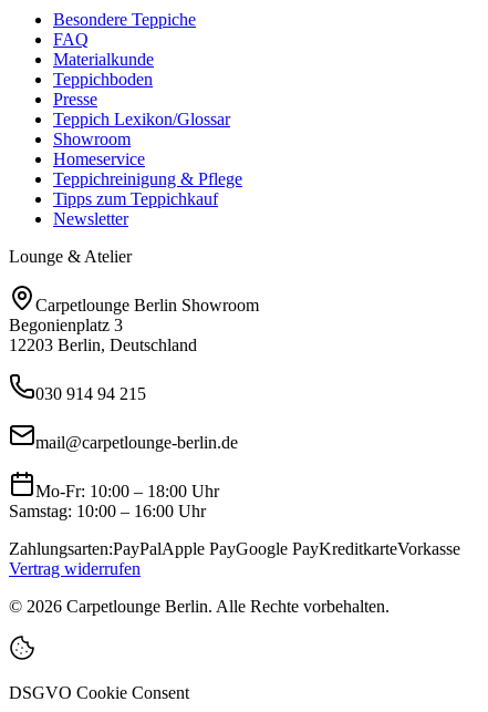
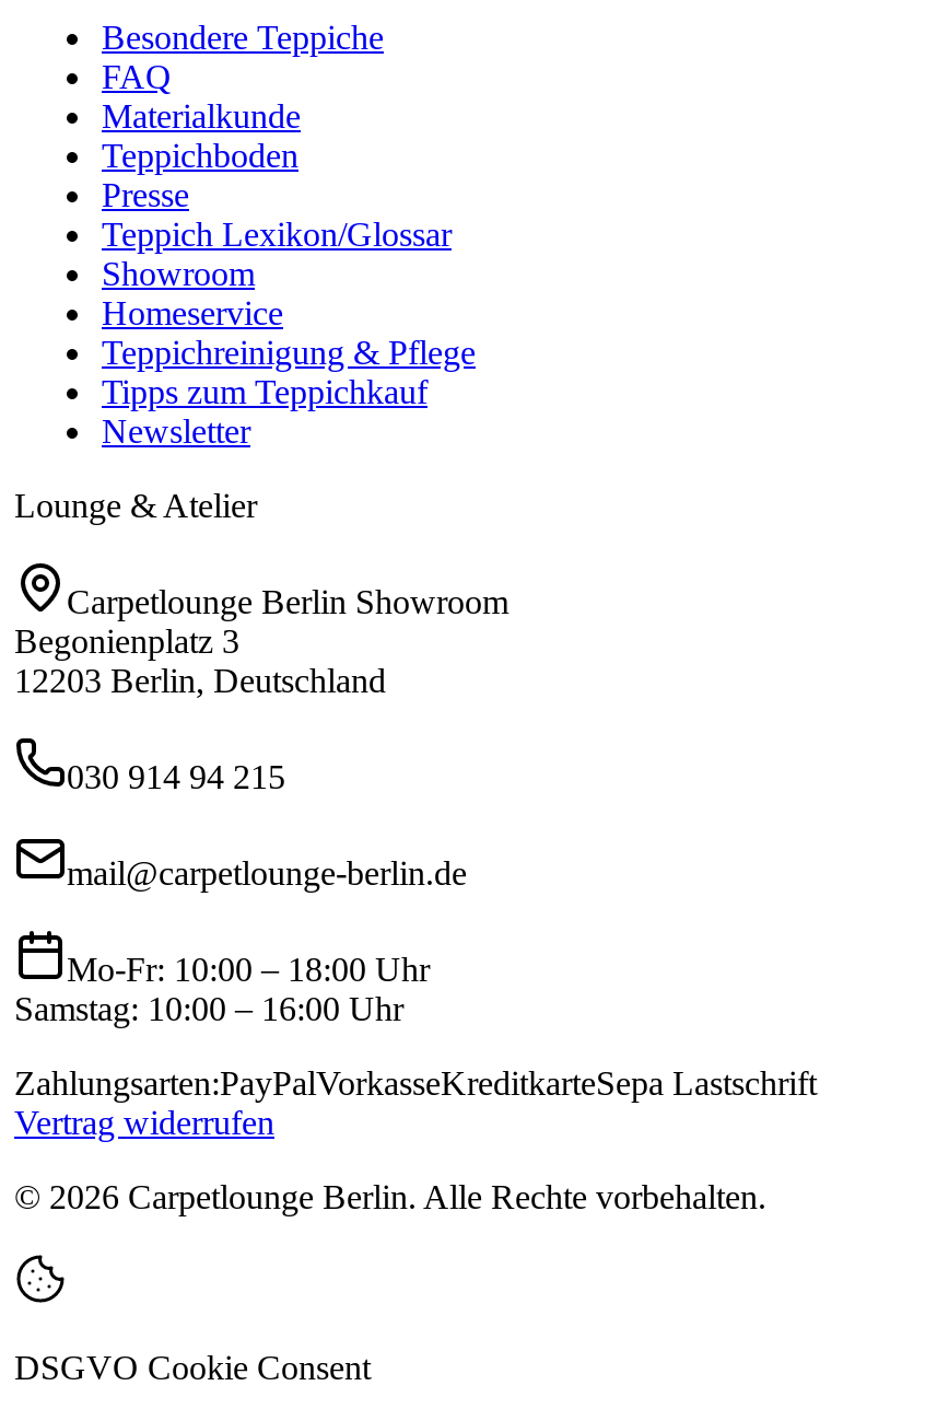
[9,539,460,558] Zahlungsarten:PayPalApple PayGoogle PayKreditkarteVorkasse -> [14,1064,817,1101] Zahlungsarten:PayPalVorkasseKreditkarteSepa Lastschrift

